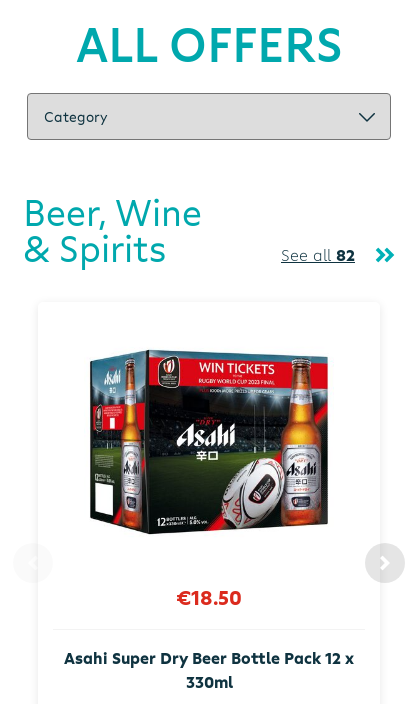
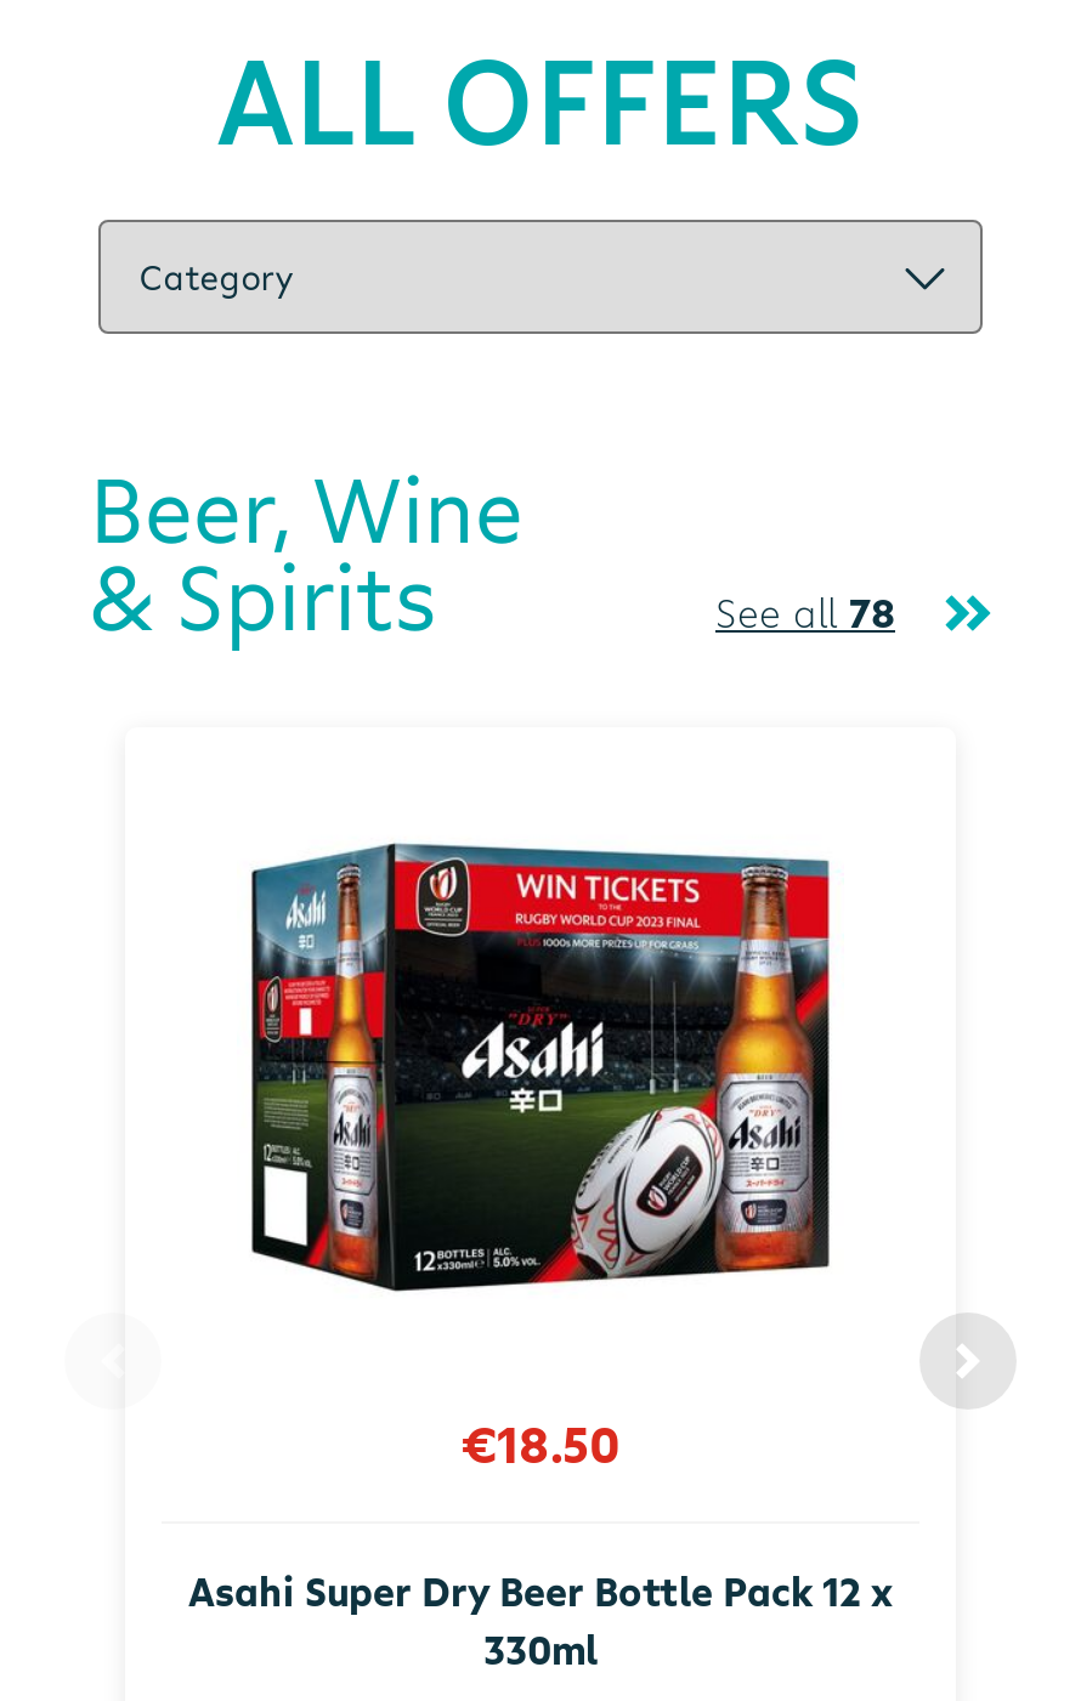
[281,244,355,266] See all 82 -> [715,586,895,640] See all 78

